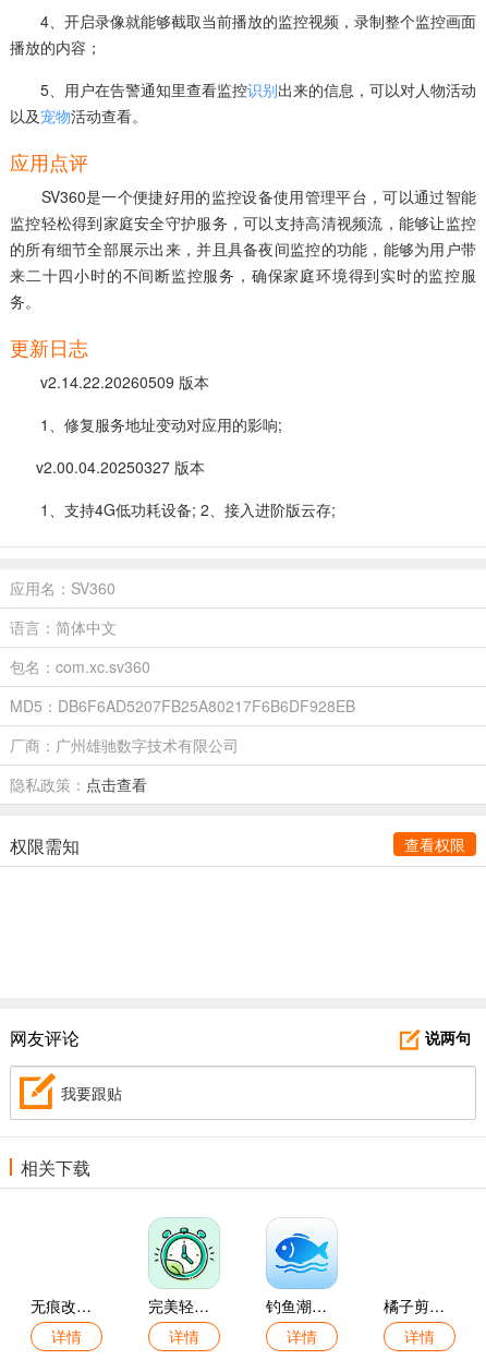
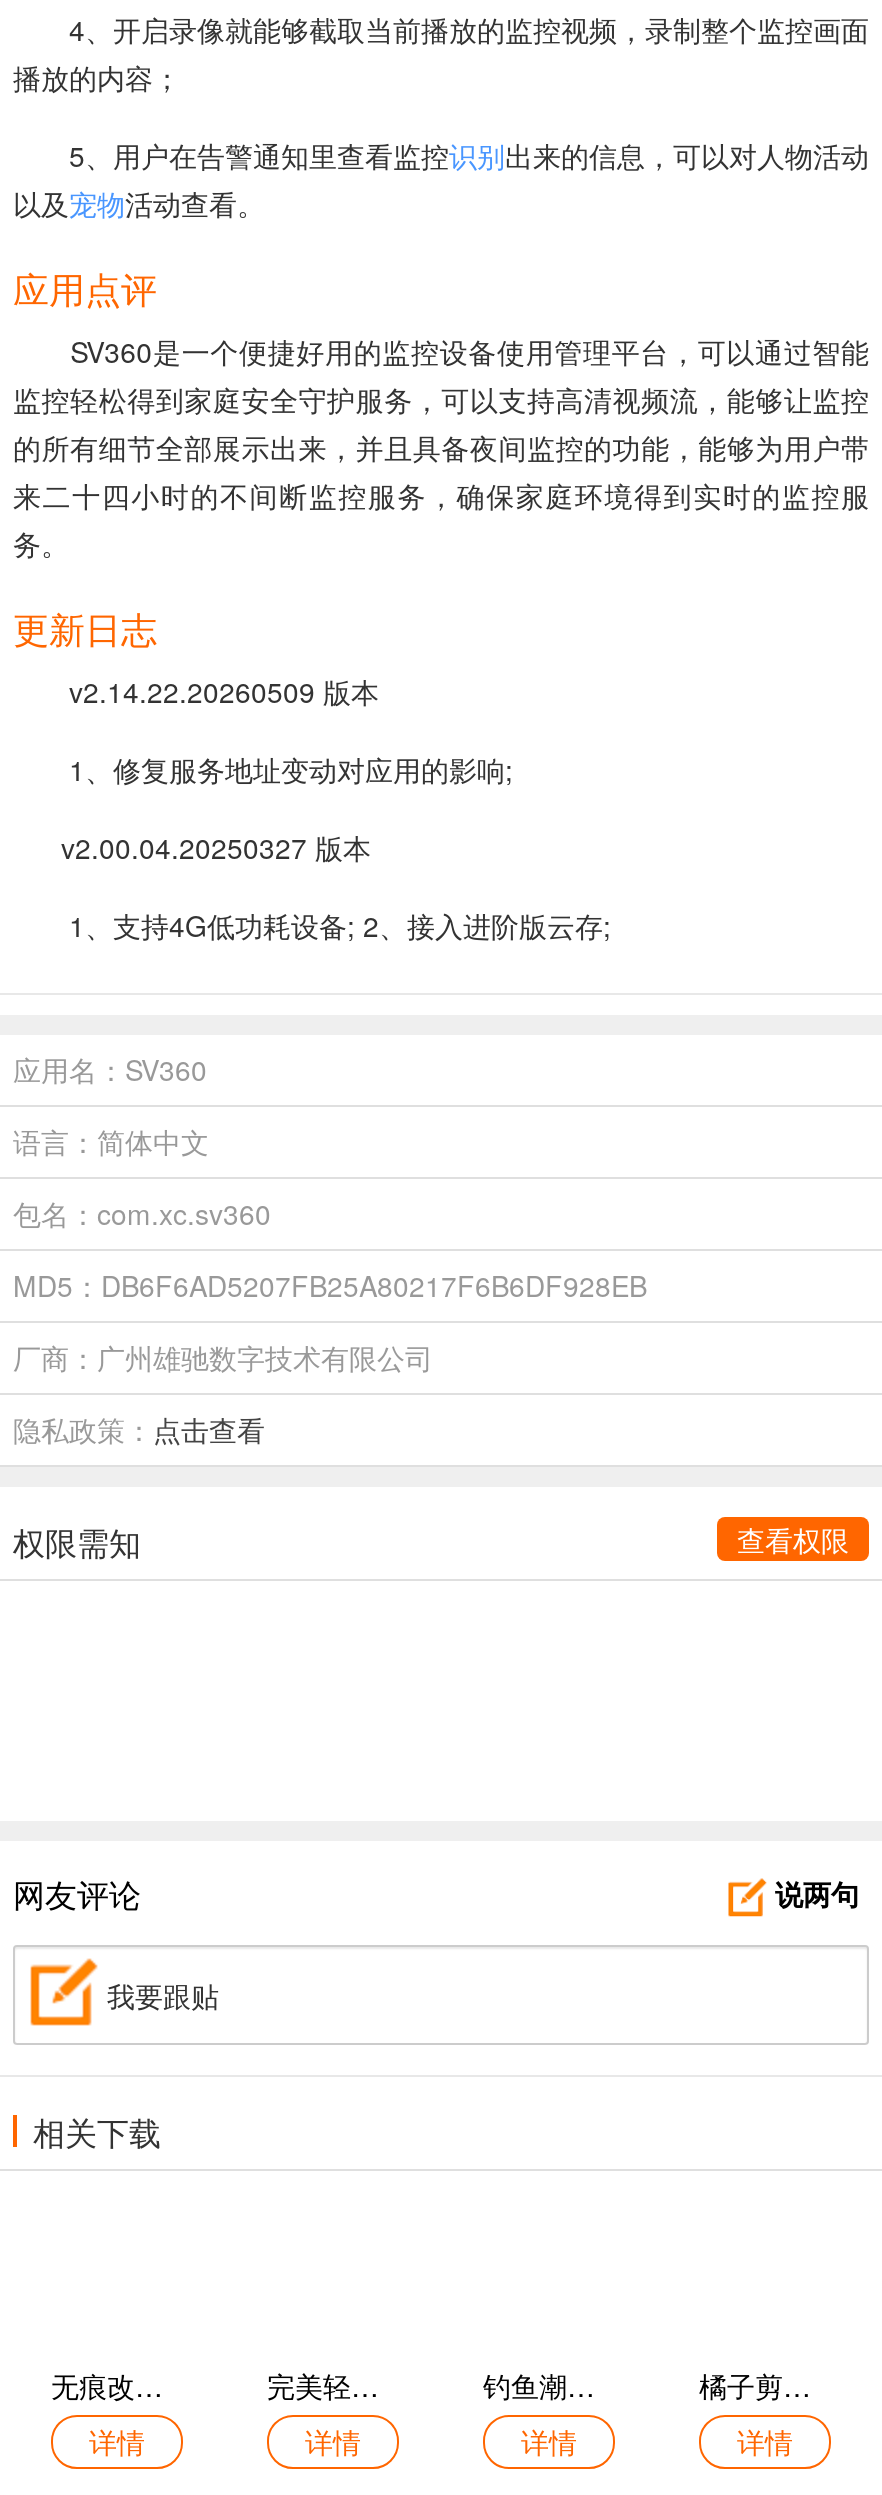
[147,1216,221,1290] [image] -> none
[265,1226,339,1290] [image] -> none

